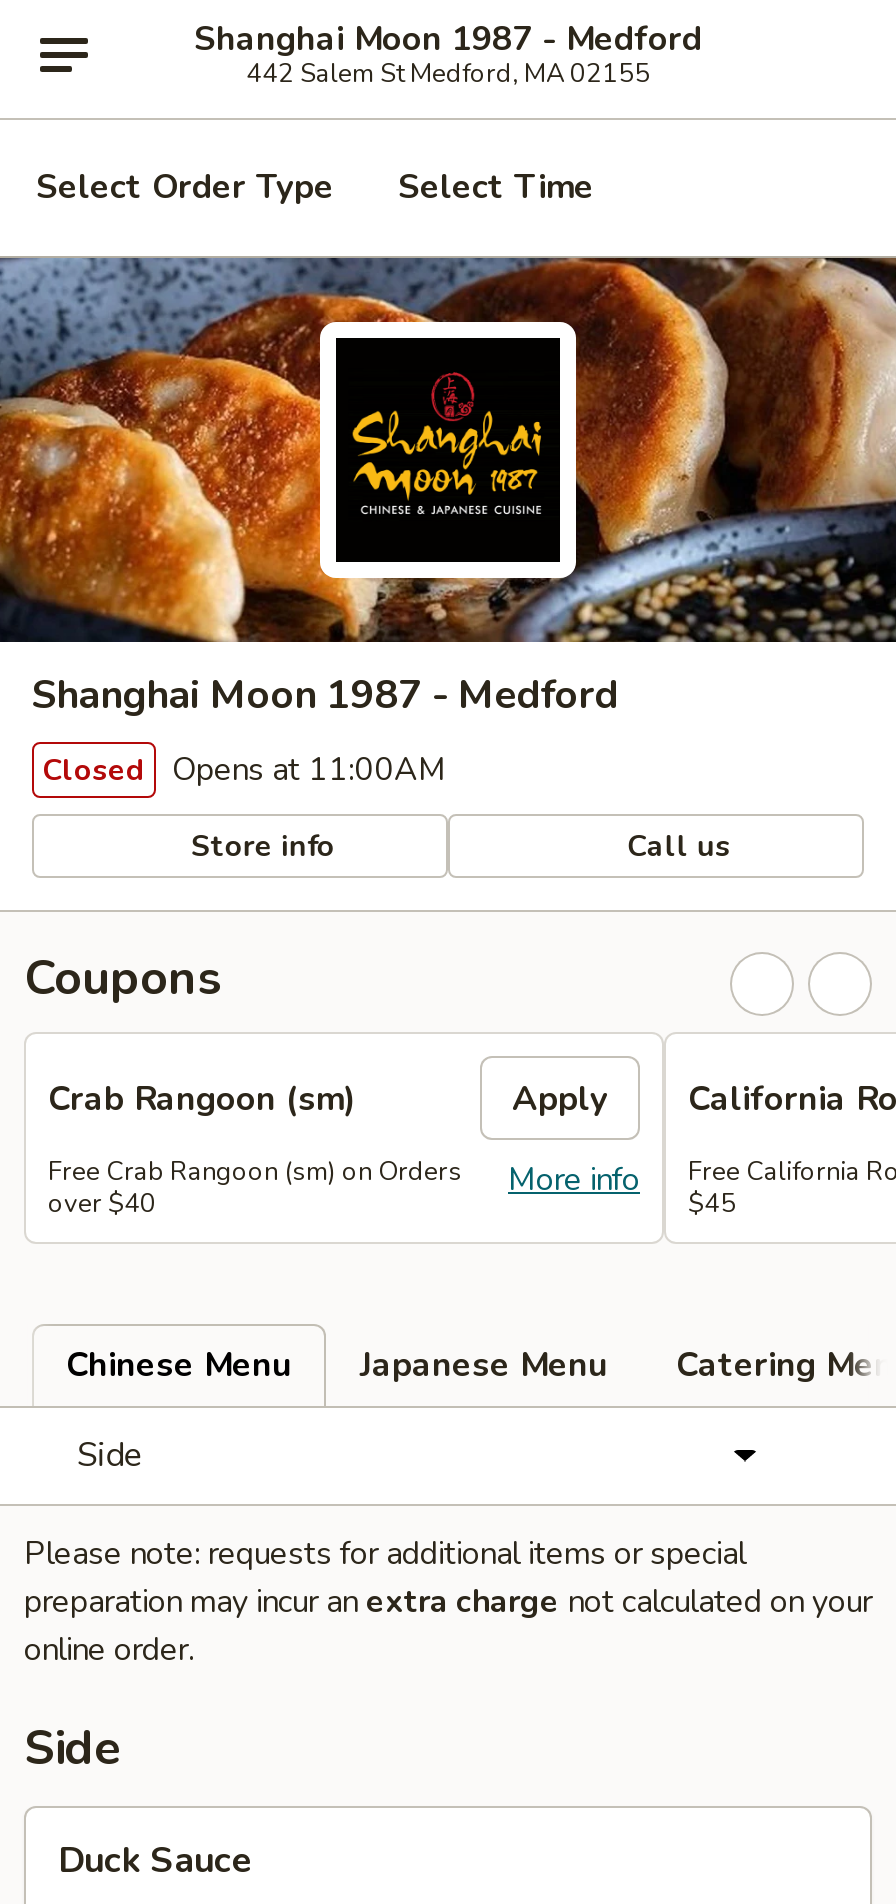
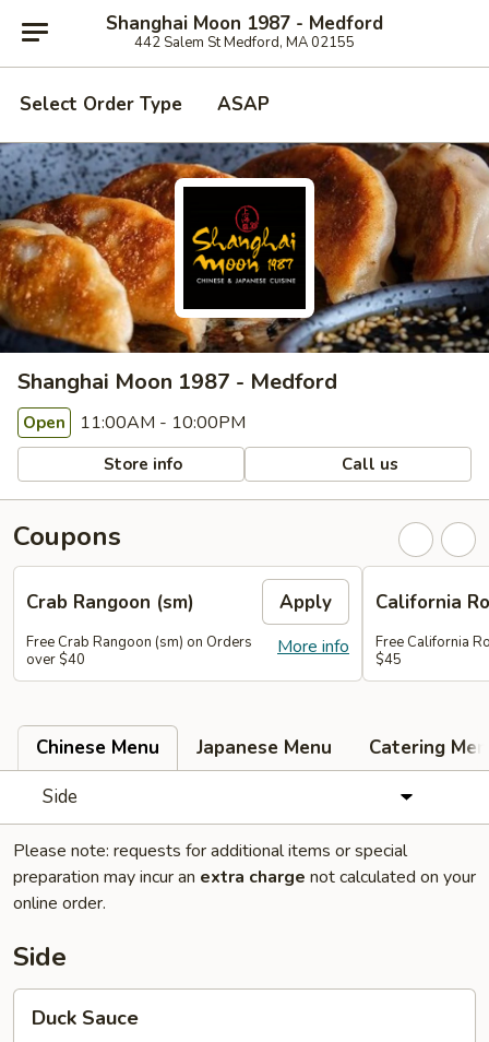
[398,164,594,210] Select Time -> [217,92,270,117] ASAP
[42,748,446,792] Closed Opens at 11:00AM -> [23,411,246,435] Open 11:00AM - 10:00PM

